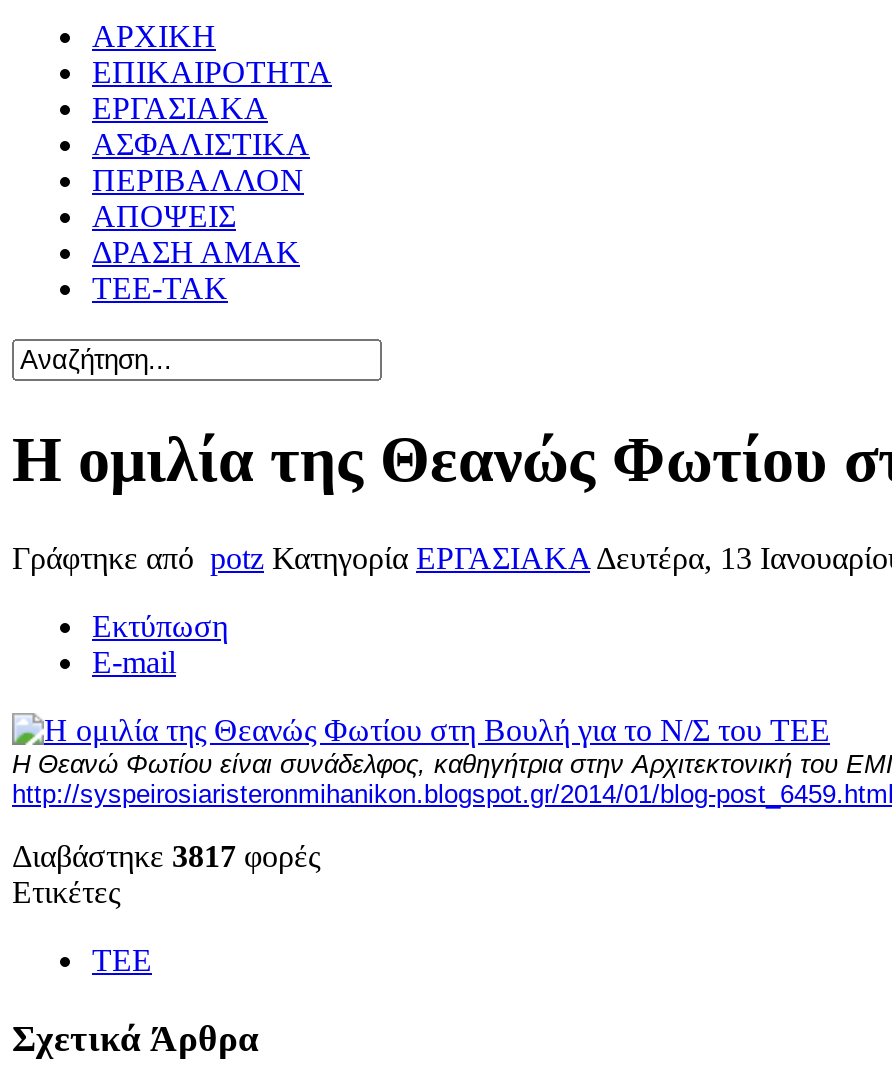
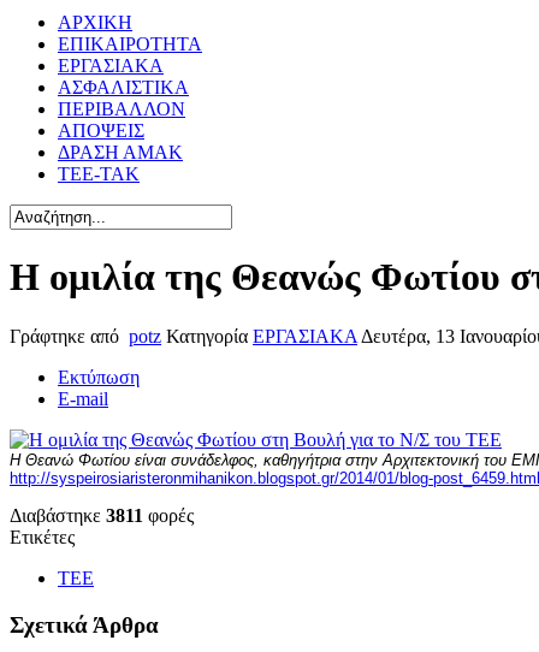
[12,839,320,873] Διαβάστηκε 3817 φορές -> [10,505,194,526] Διαβάστηκε 3811 φορές

